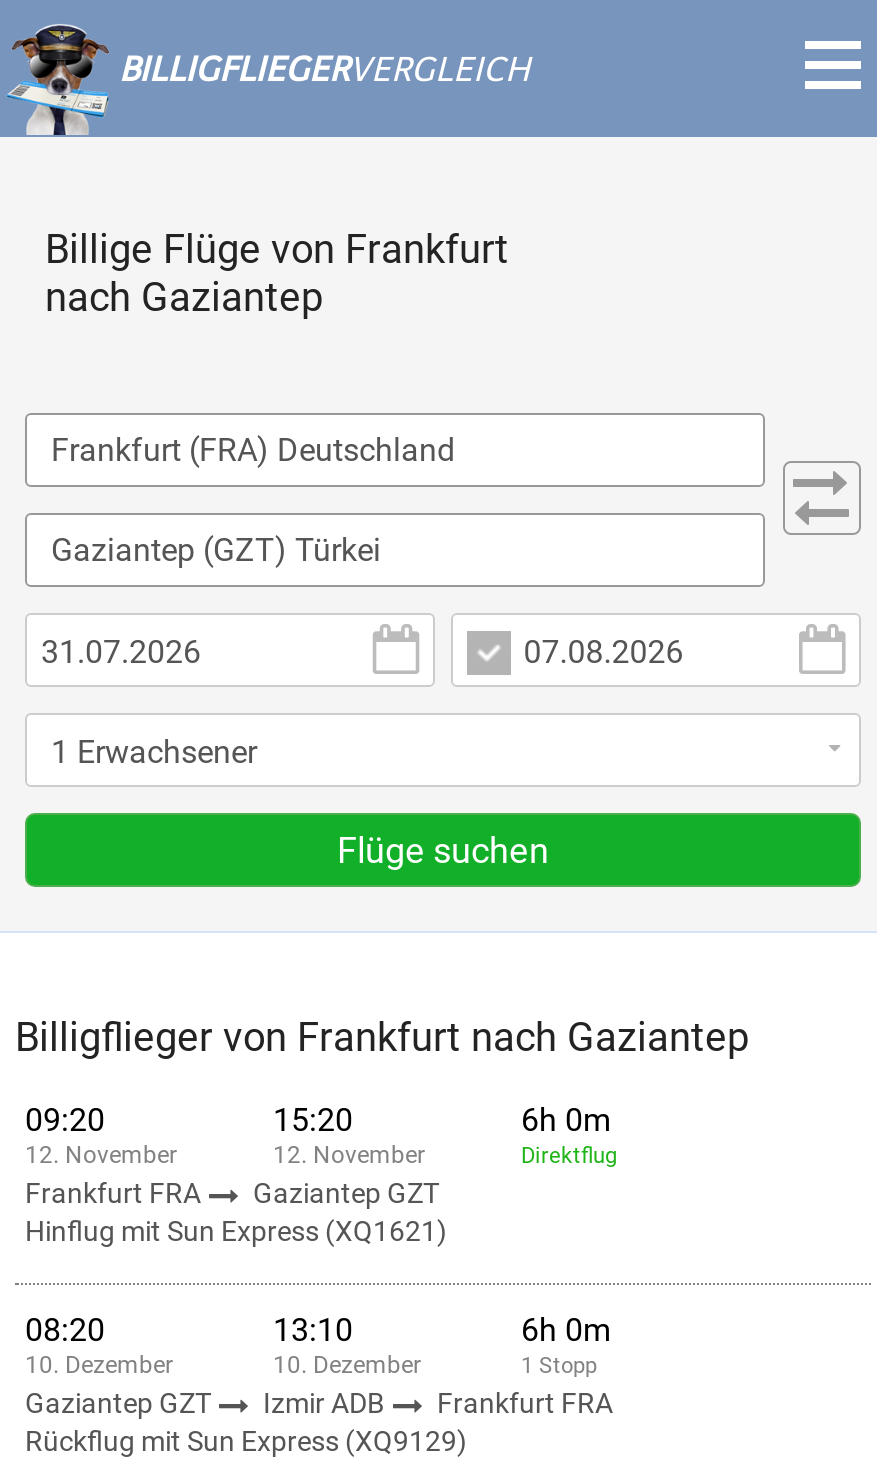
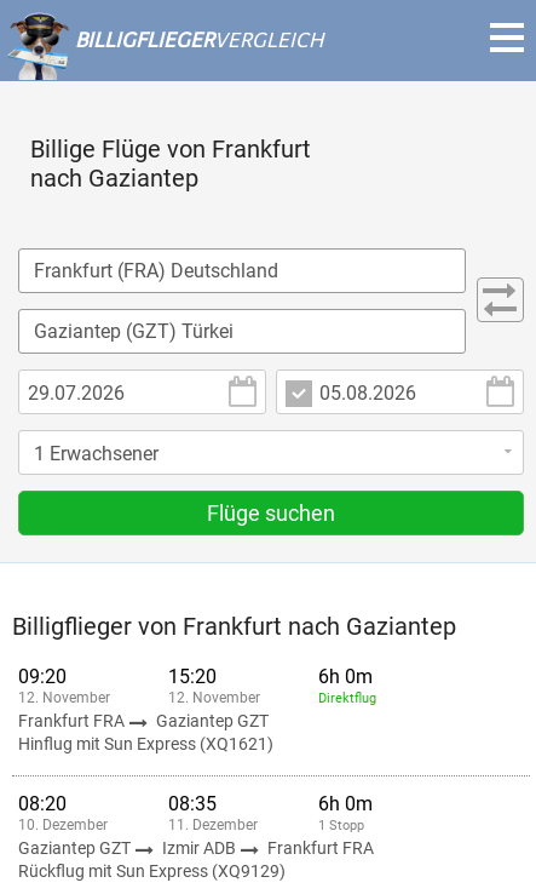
[273,1311,353,1349] 13:10 -> [168,792,217,815] 08:35
[273,1351,421,1379] 10. Dezember -> [168,816,258,833] 11. Dezember

